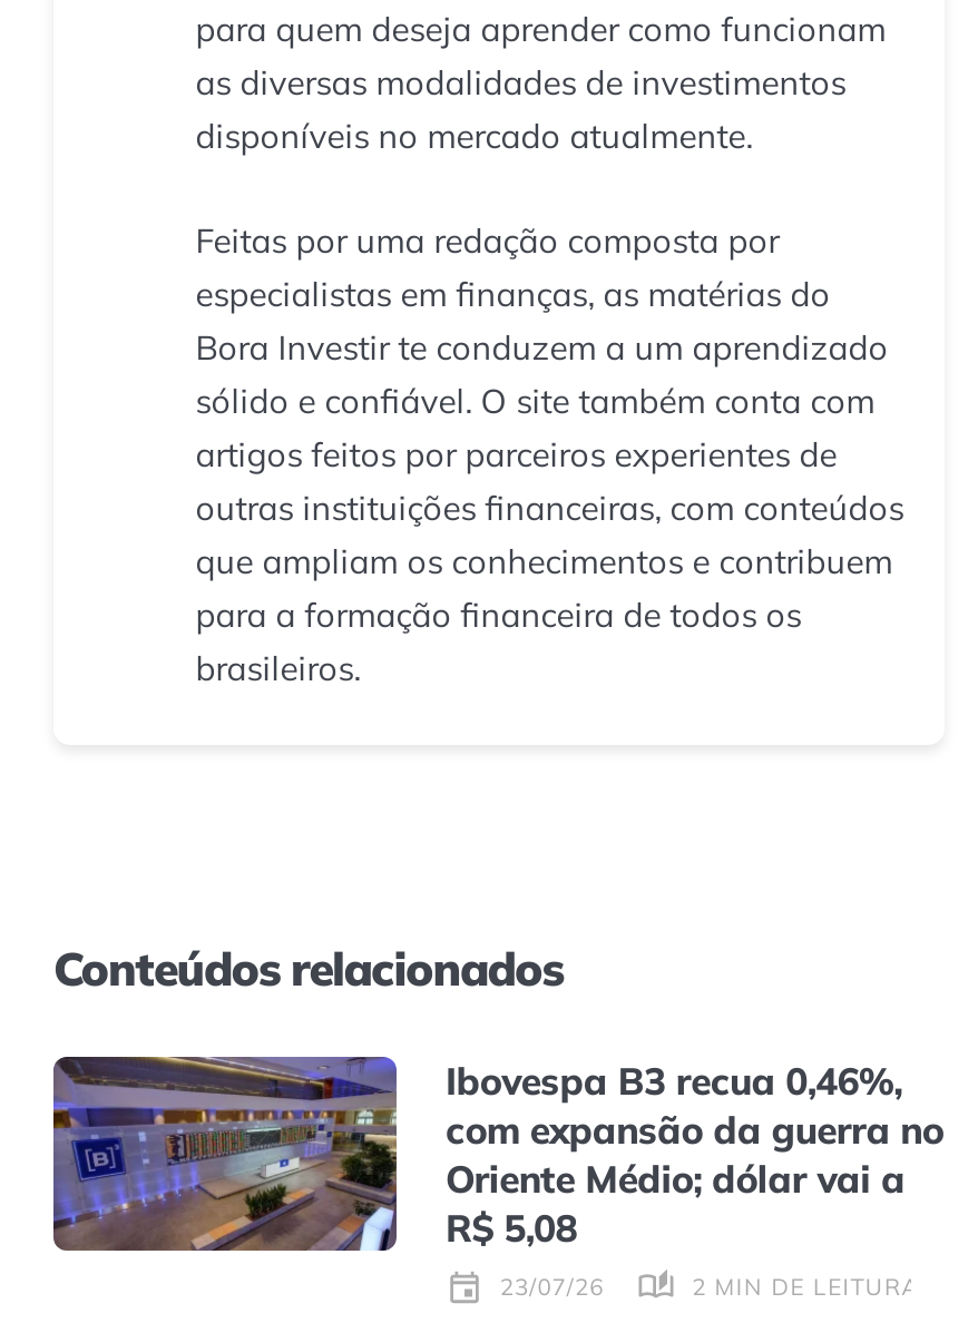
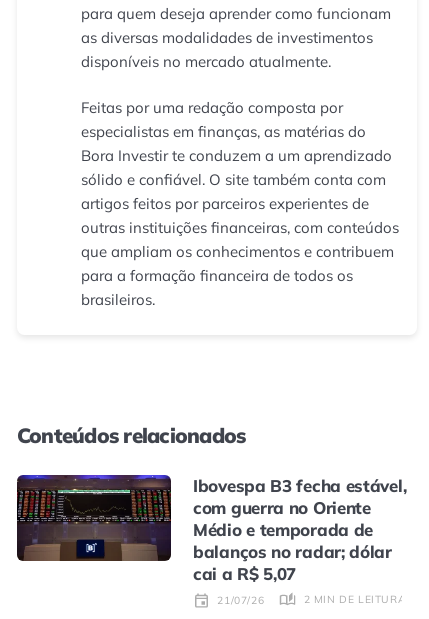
[51,1053,943,1254] [image] | Ibovespa B3 recua 0,46%, | com expansão da guerra no | Oriente Médio; dólar vai a | R$ 5,08 -> [16,474,406,584] [image] | Ibovespa B3 fecha estável, | com guerra no Oriente | Médio e temporada de | balanços no radar; dólar | cai a R$ 5,07
[500,1273,604,1302] 23/07/26 -> [217,594,264,607] 21/07/26

